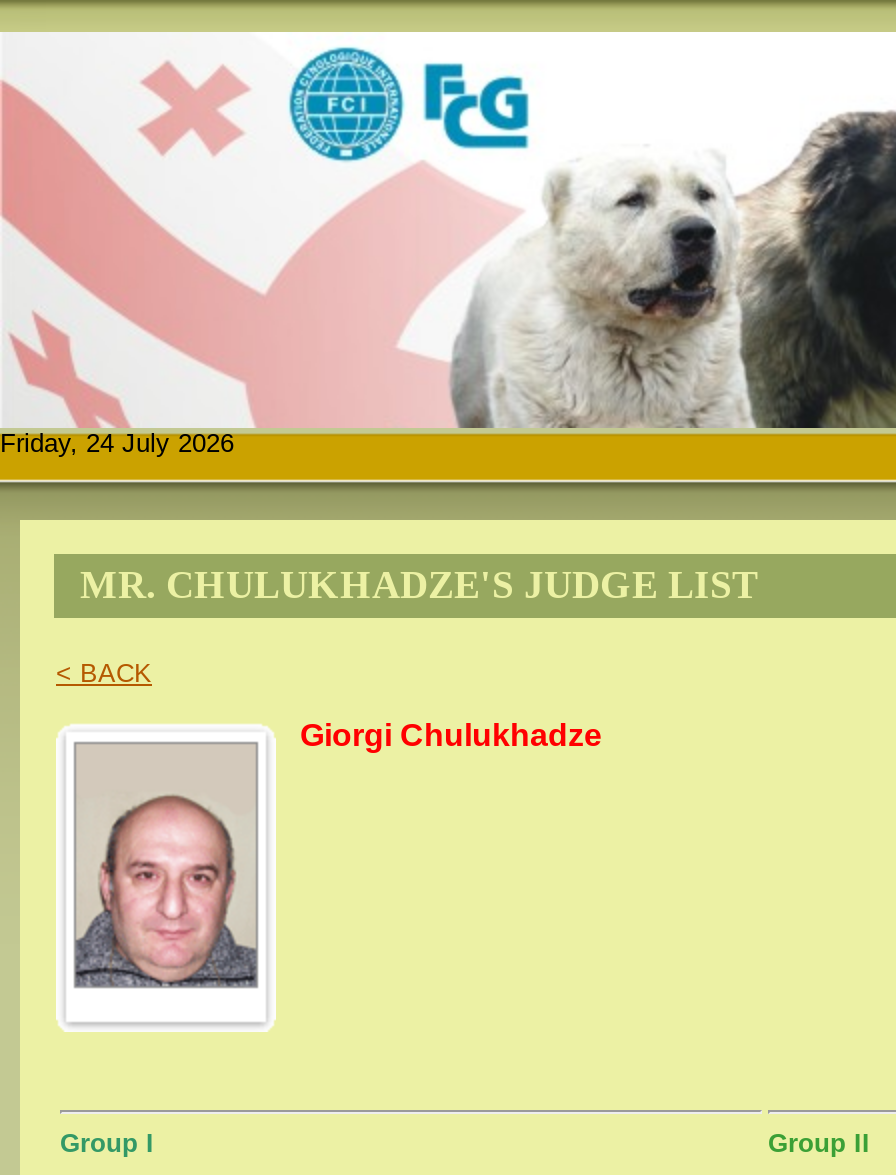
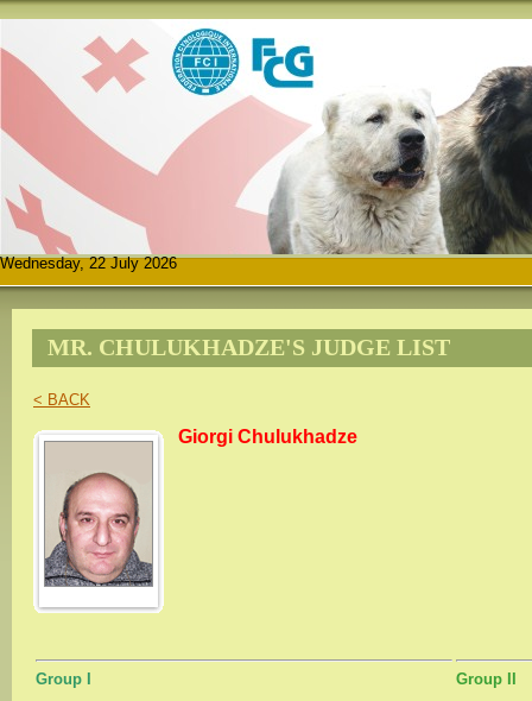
[0,428,234,458] Friday, 24 July 2026 -> [0,254,177,272] Wednesday, 22 July 2026

